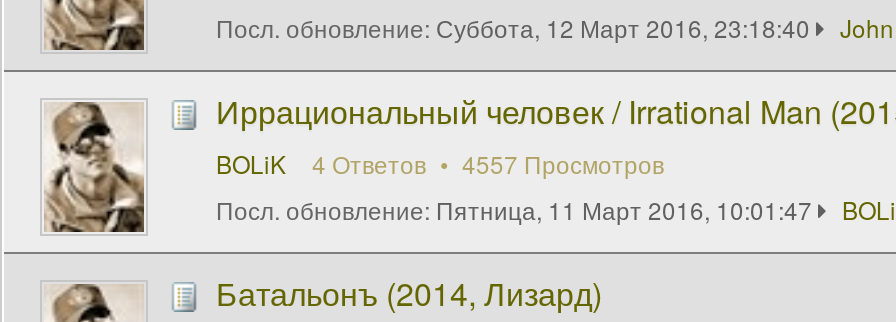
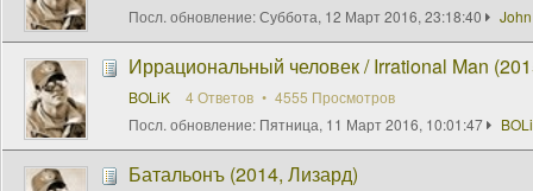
[216,145,664,179] BOLiK 4 Ответов 4557 Просмотров -> [128,86,395,106] BOLiK 4 Ответов 4555 Просмотров

